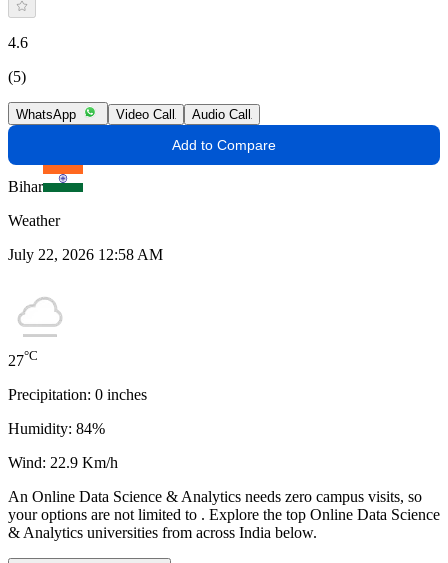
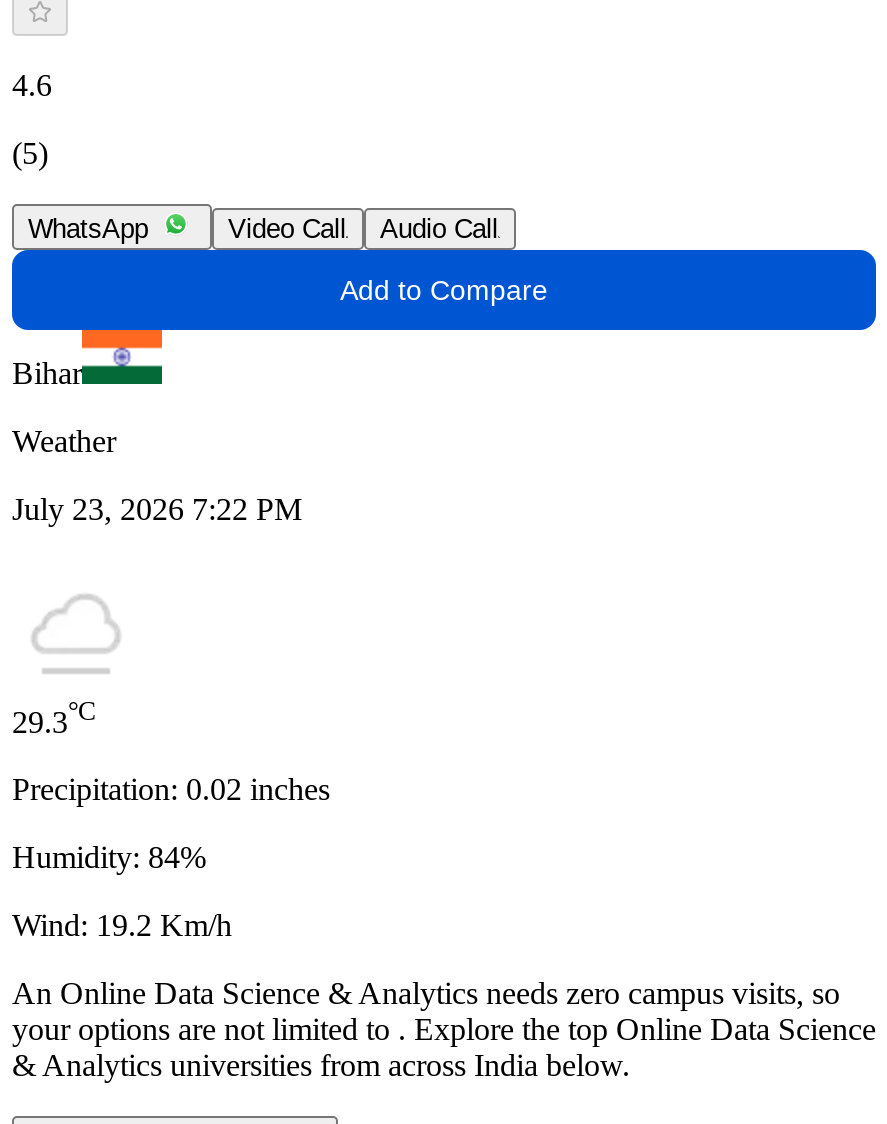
[8,246,163,263] July 22, 2026 12:58 AM -> [12,491,302,525] July 23, 2026 7:22 PM
[8,348,38,369] 27°C -> [12,695,96,738] 29.3°C
[8,386,147,403] Precipitation: 0 inches -> [12,772,330,806] Precipitation: 0.02 inches
[8,454,118,471] Wind: 22.9 Km/h -> [12,908,232,942] Wind: 19.2 Km/h

